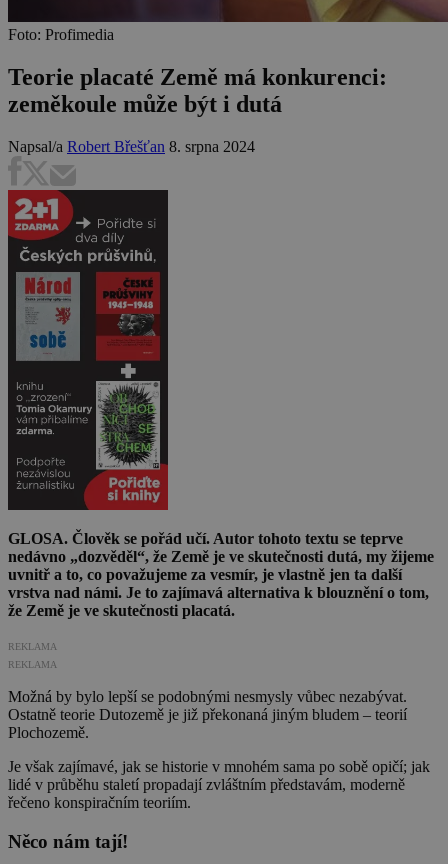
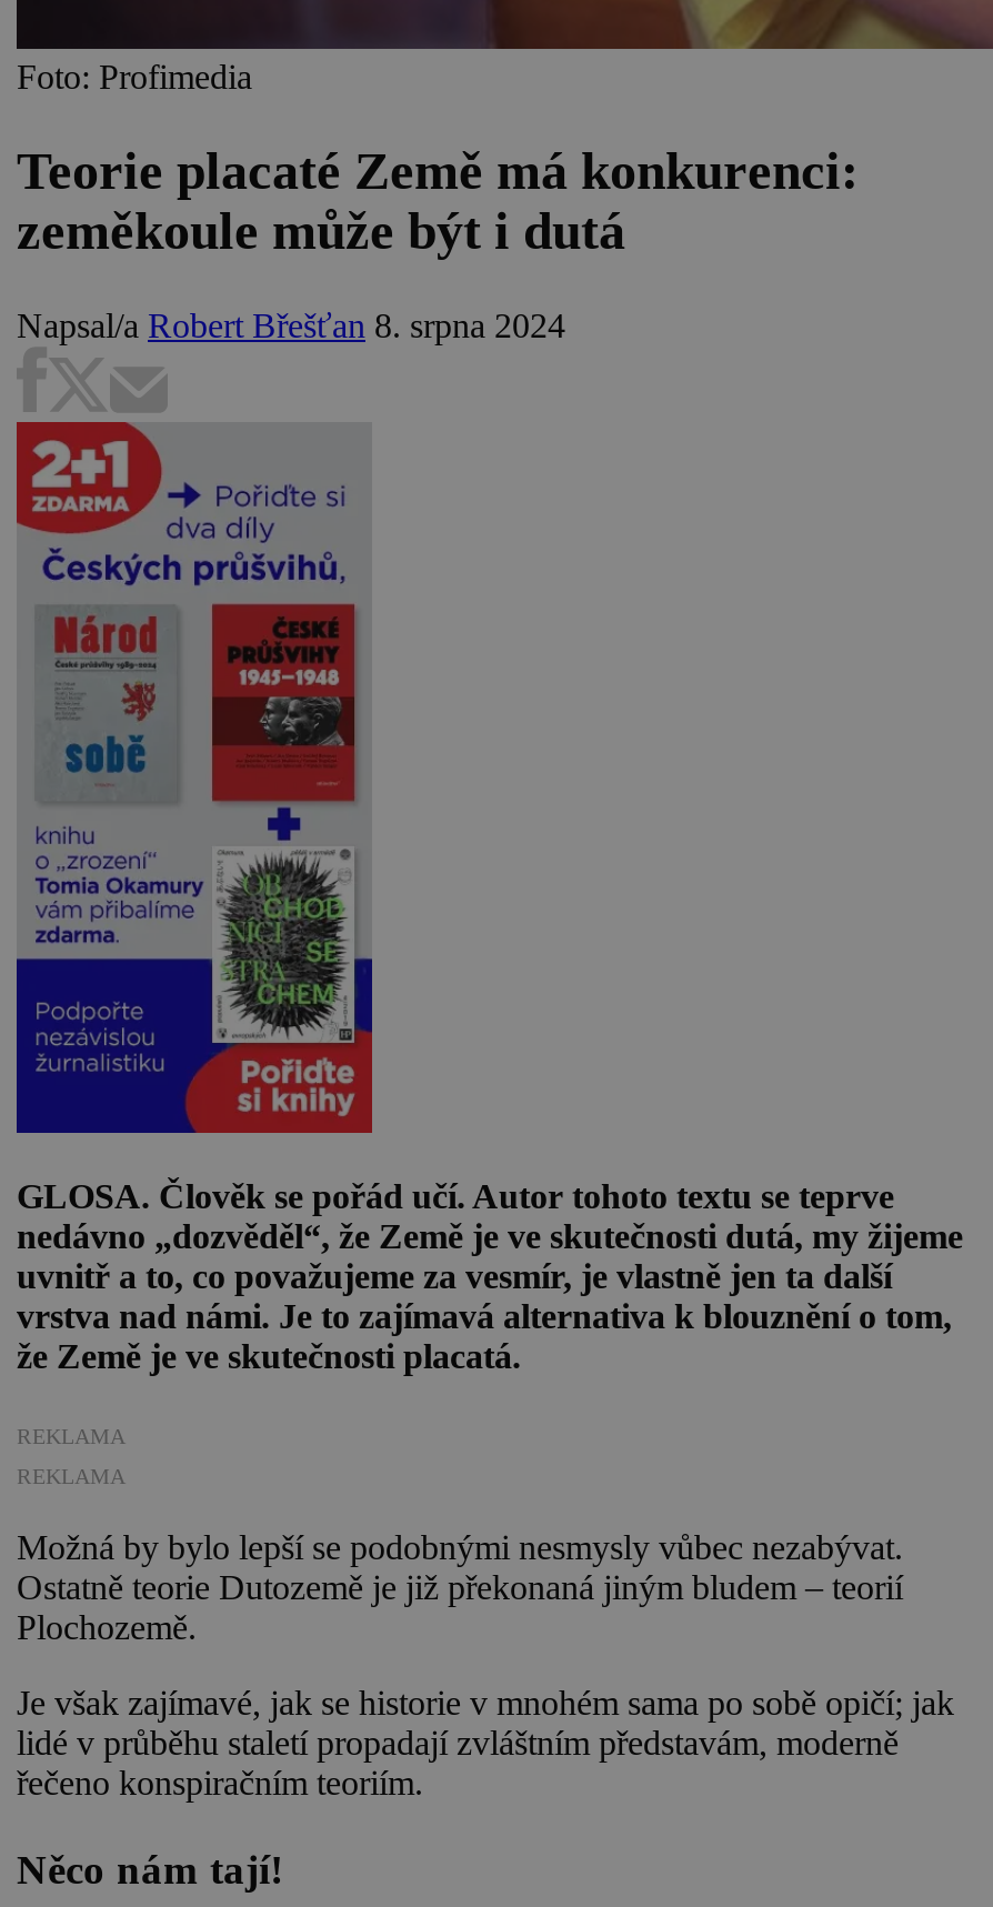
[7,189,169,511] [image] -> [14,422,374,1135] [image]

